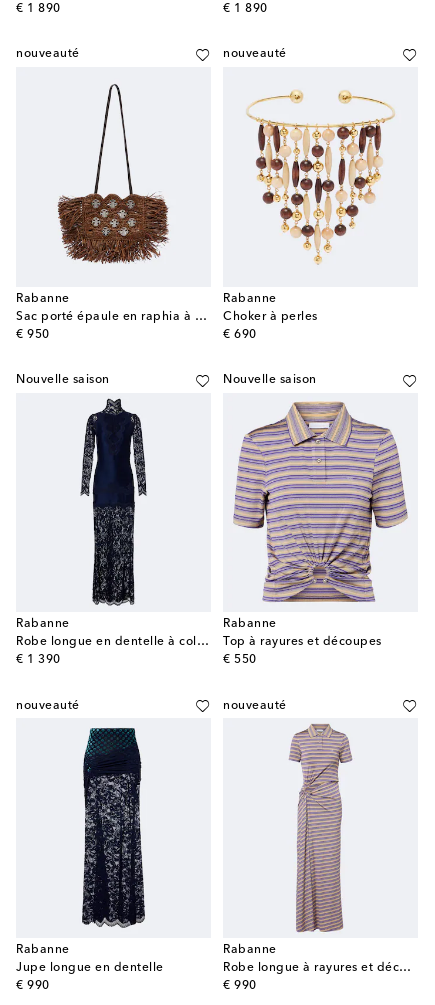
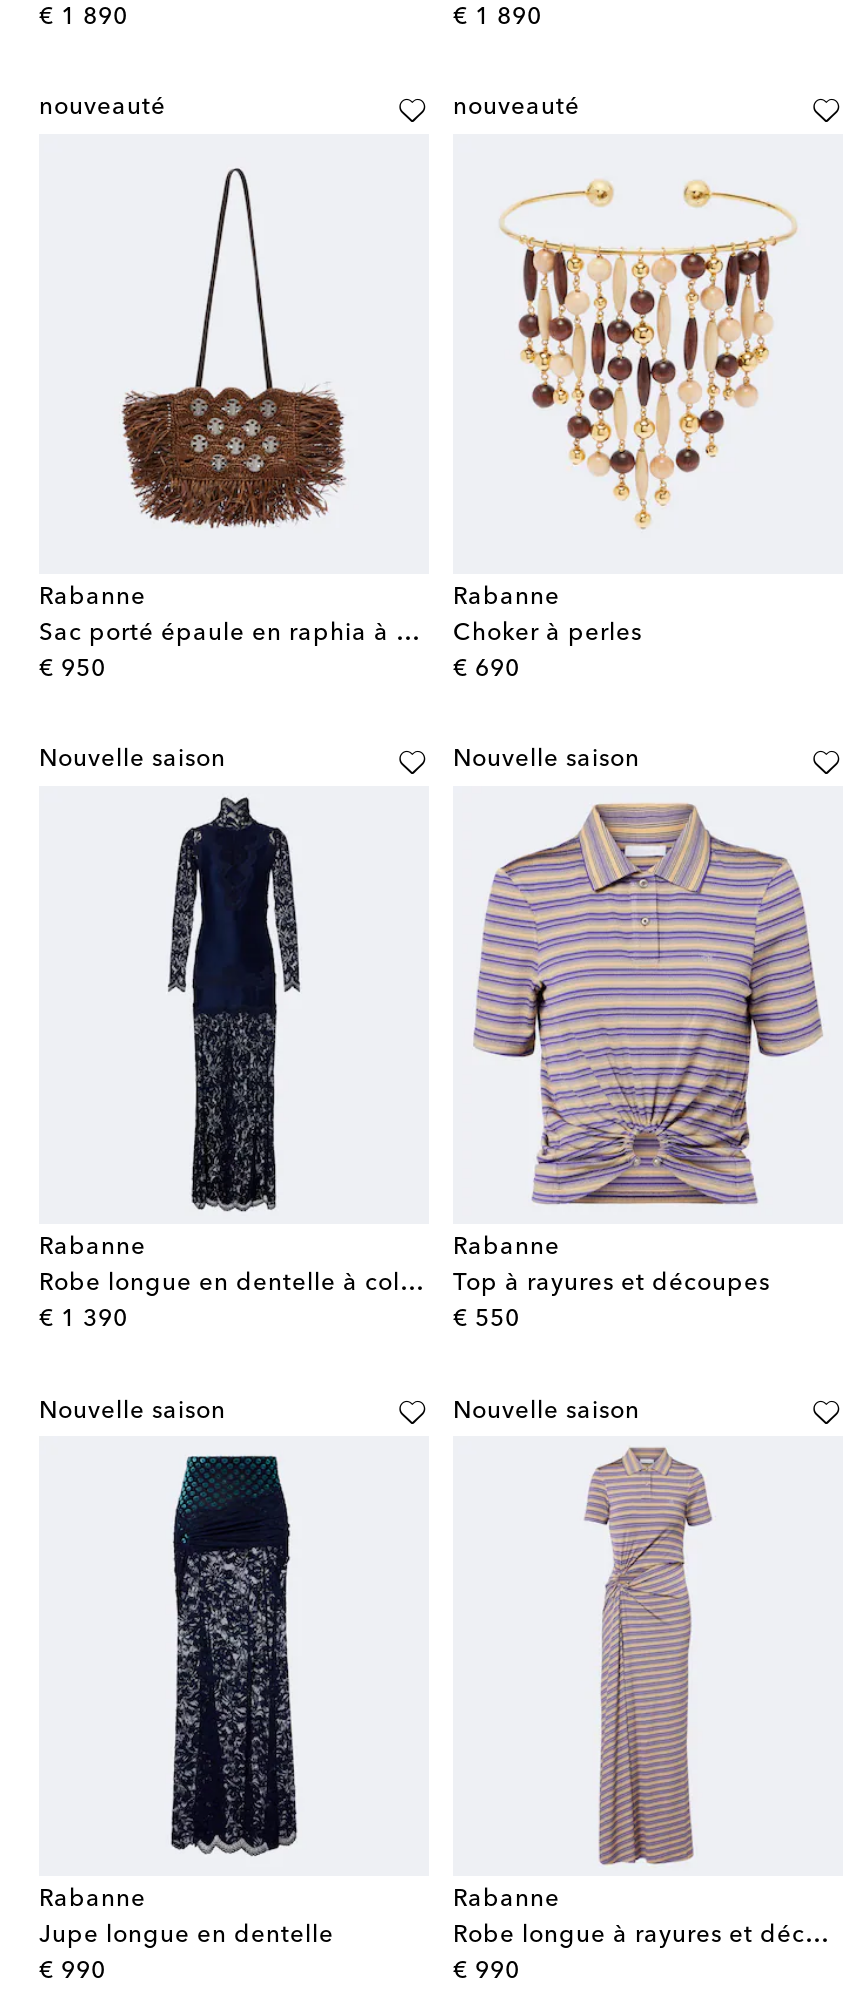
[16,700,79,712] nouveauté -> [39,1399,226,1423] Nouvelle saison
[223,700,286,712] nouveauté -> [453,1399,640,1423] Nouvelle saison

